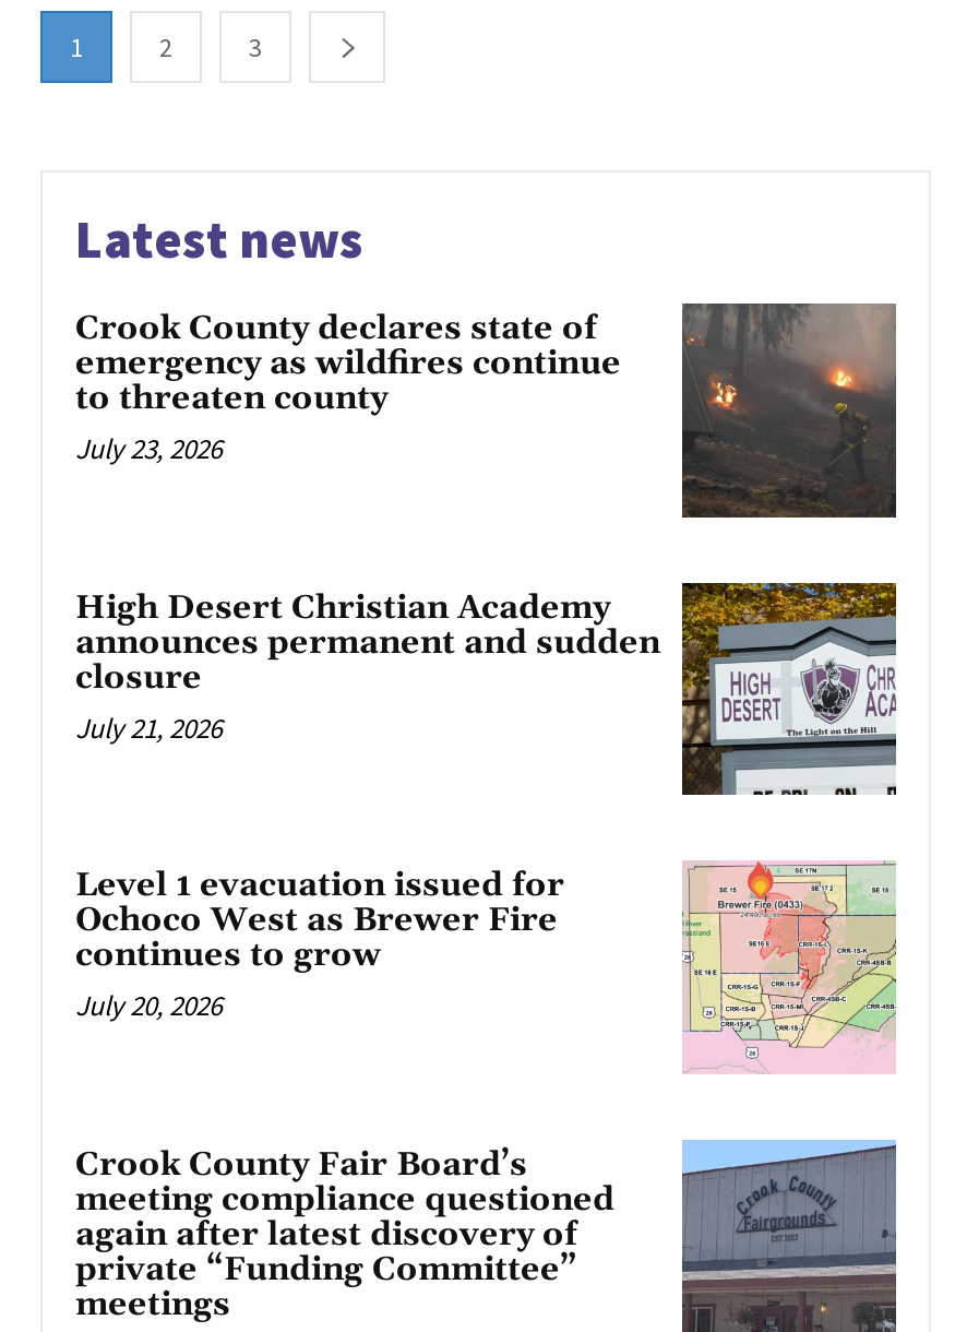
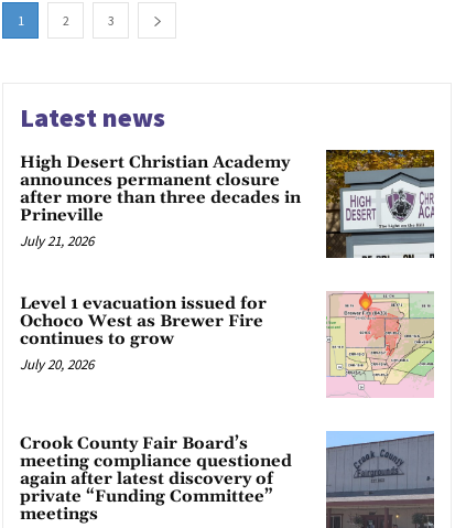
[75,301,898,520] [image] | Crook County declares state of | emergency as wildfires continue | to threaten county | July 23, 2026 -> none
[75,622,660,698] announces permanent and sudden | closure -> [20,170,301,226] announces permanent closure | after more than three decades in | Prineville

